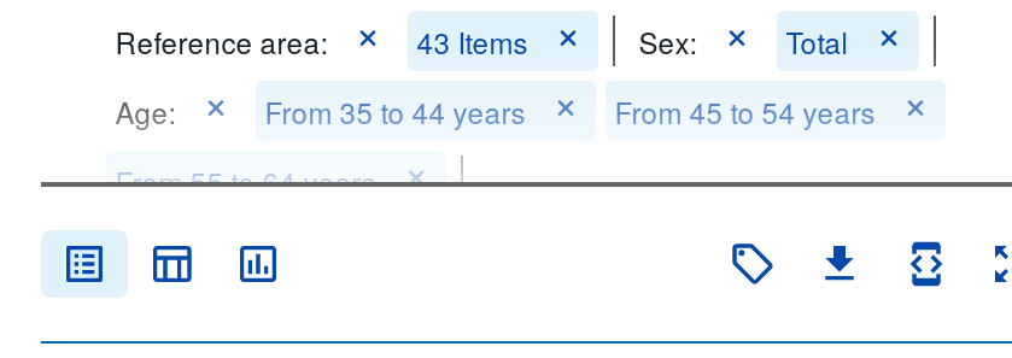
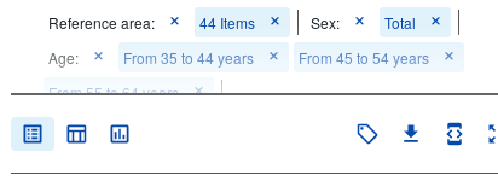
[417,20,528,61] 43 Items -> [199,12,255,33] 44 Items

